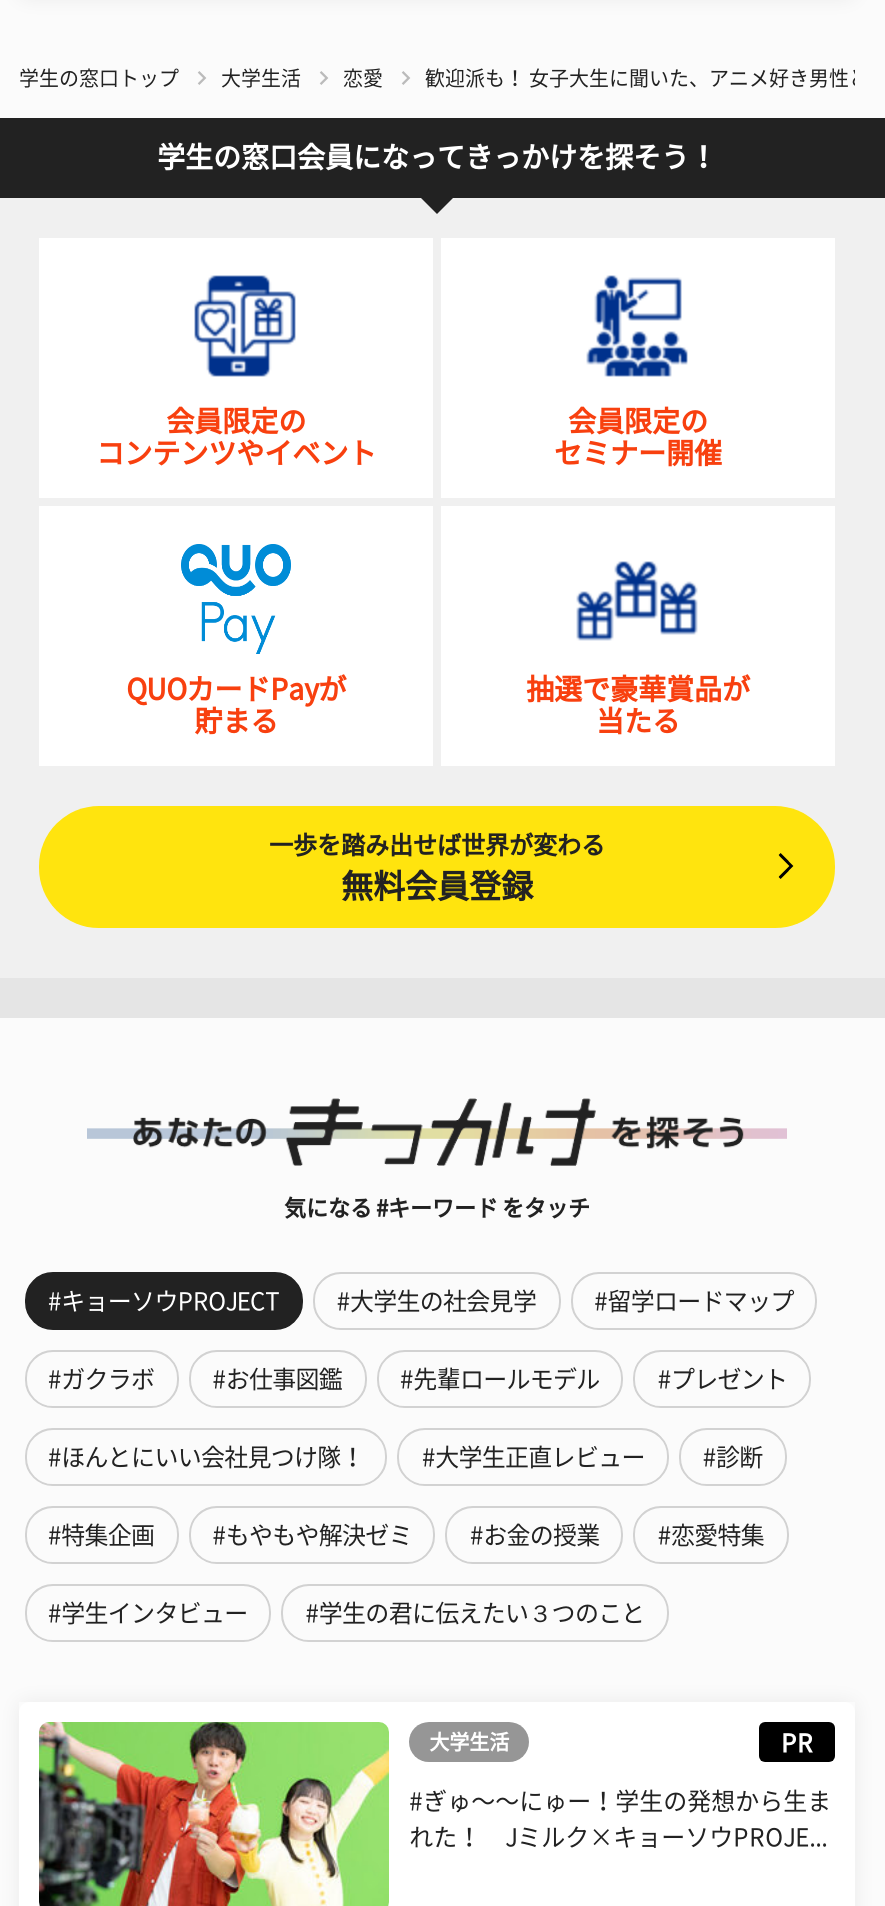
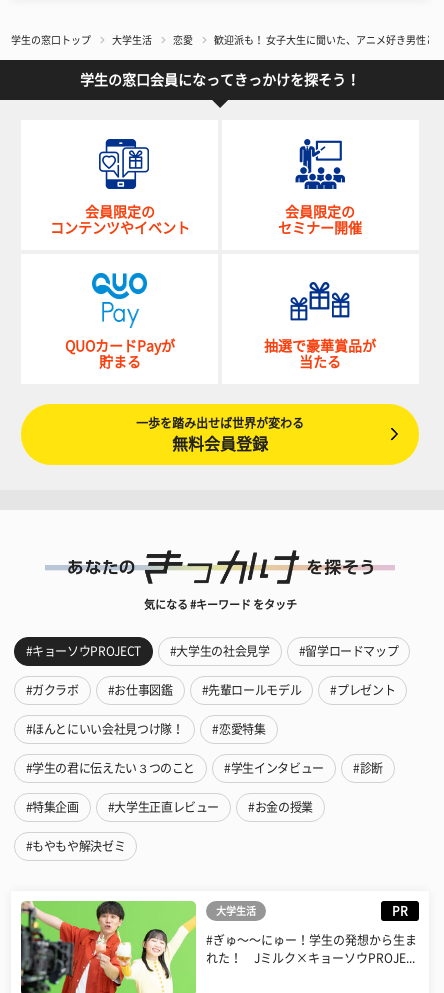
moved [422,1443,645,1467] -> [108,801,219,813]: #大学生正直レビュー
moved [48,1521,764,1623] -> [25,723,324,774]: #恋愛特集 | #学生の君に伝えたい３つのこと | #学生インタビュー
moved [212,1521,412,1545] -> [25,840,125,852]: #もやもや解決ゼミ

